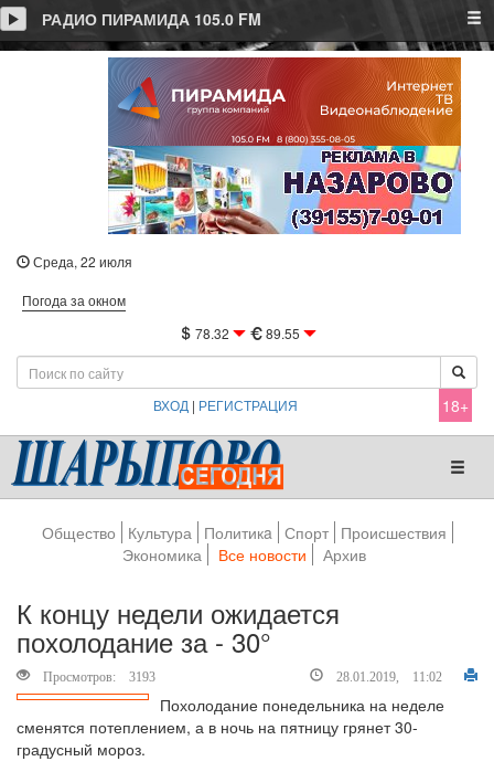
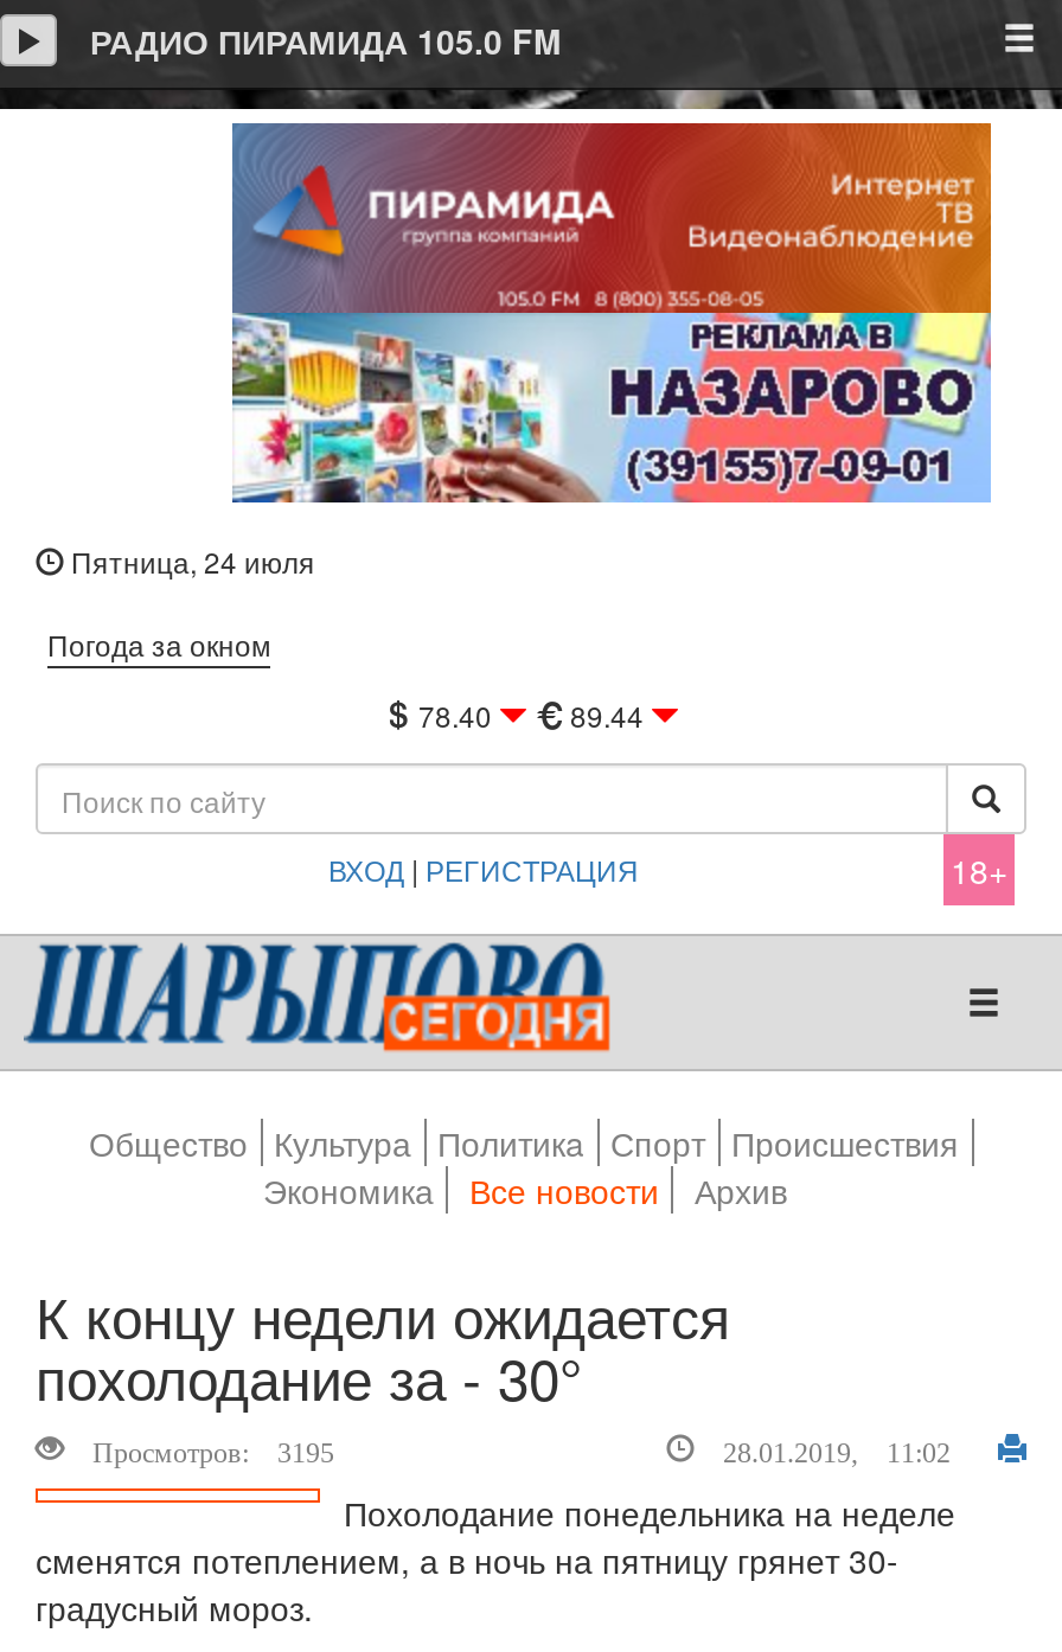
[30,252,132,271] Среда, 22 июля -> [64,540,315,581] Пятница, 24 июля
[191,324,232,342] 78.32 -> [411,694,499,735] 78.40
[262,324,303,342] 89.55 -> [563,694,651,735] 89.44
[30,667,155,683] Просмотров: 3193 -> [64,1432,334,1465] Просмотров: 3195

